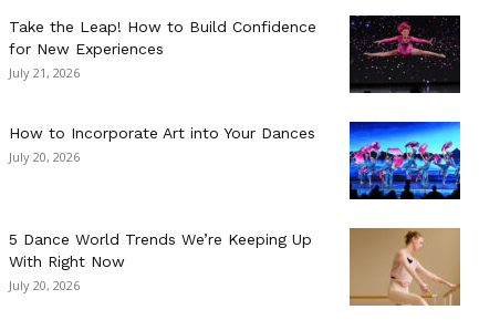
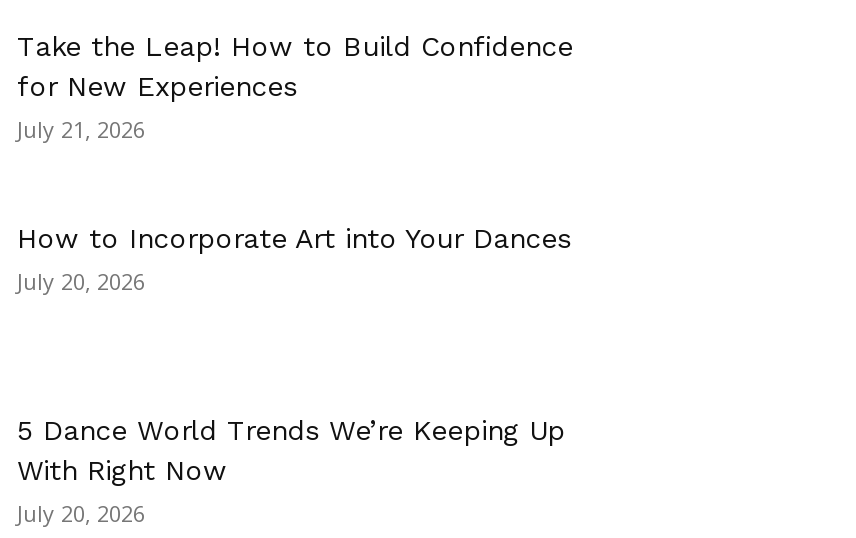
[348,14,461,94] [image] -> none
[348,121,461,200] [image] -> none
[348,227,461,307] [image] -> none

